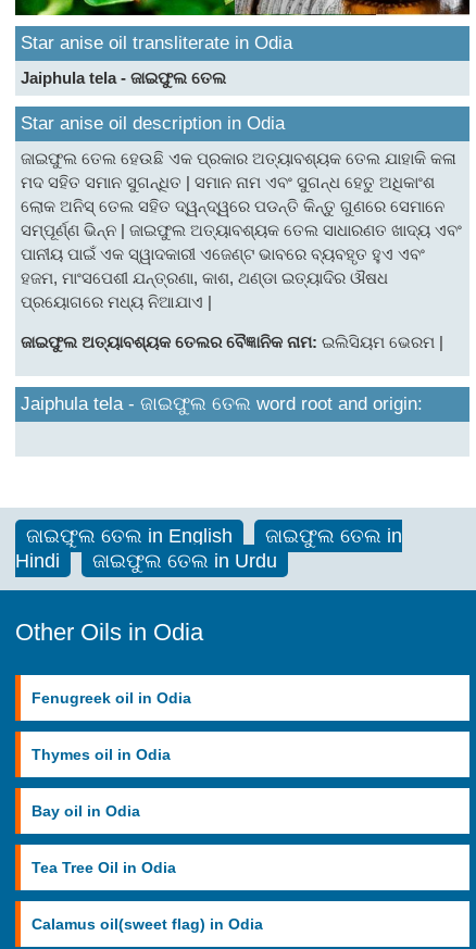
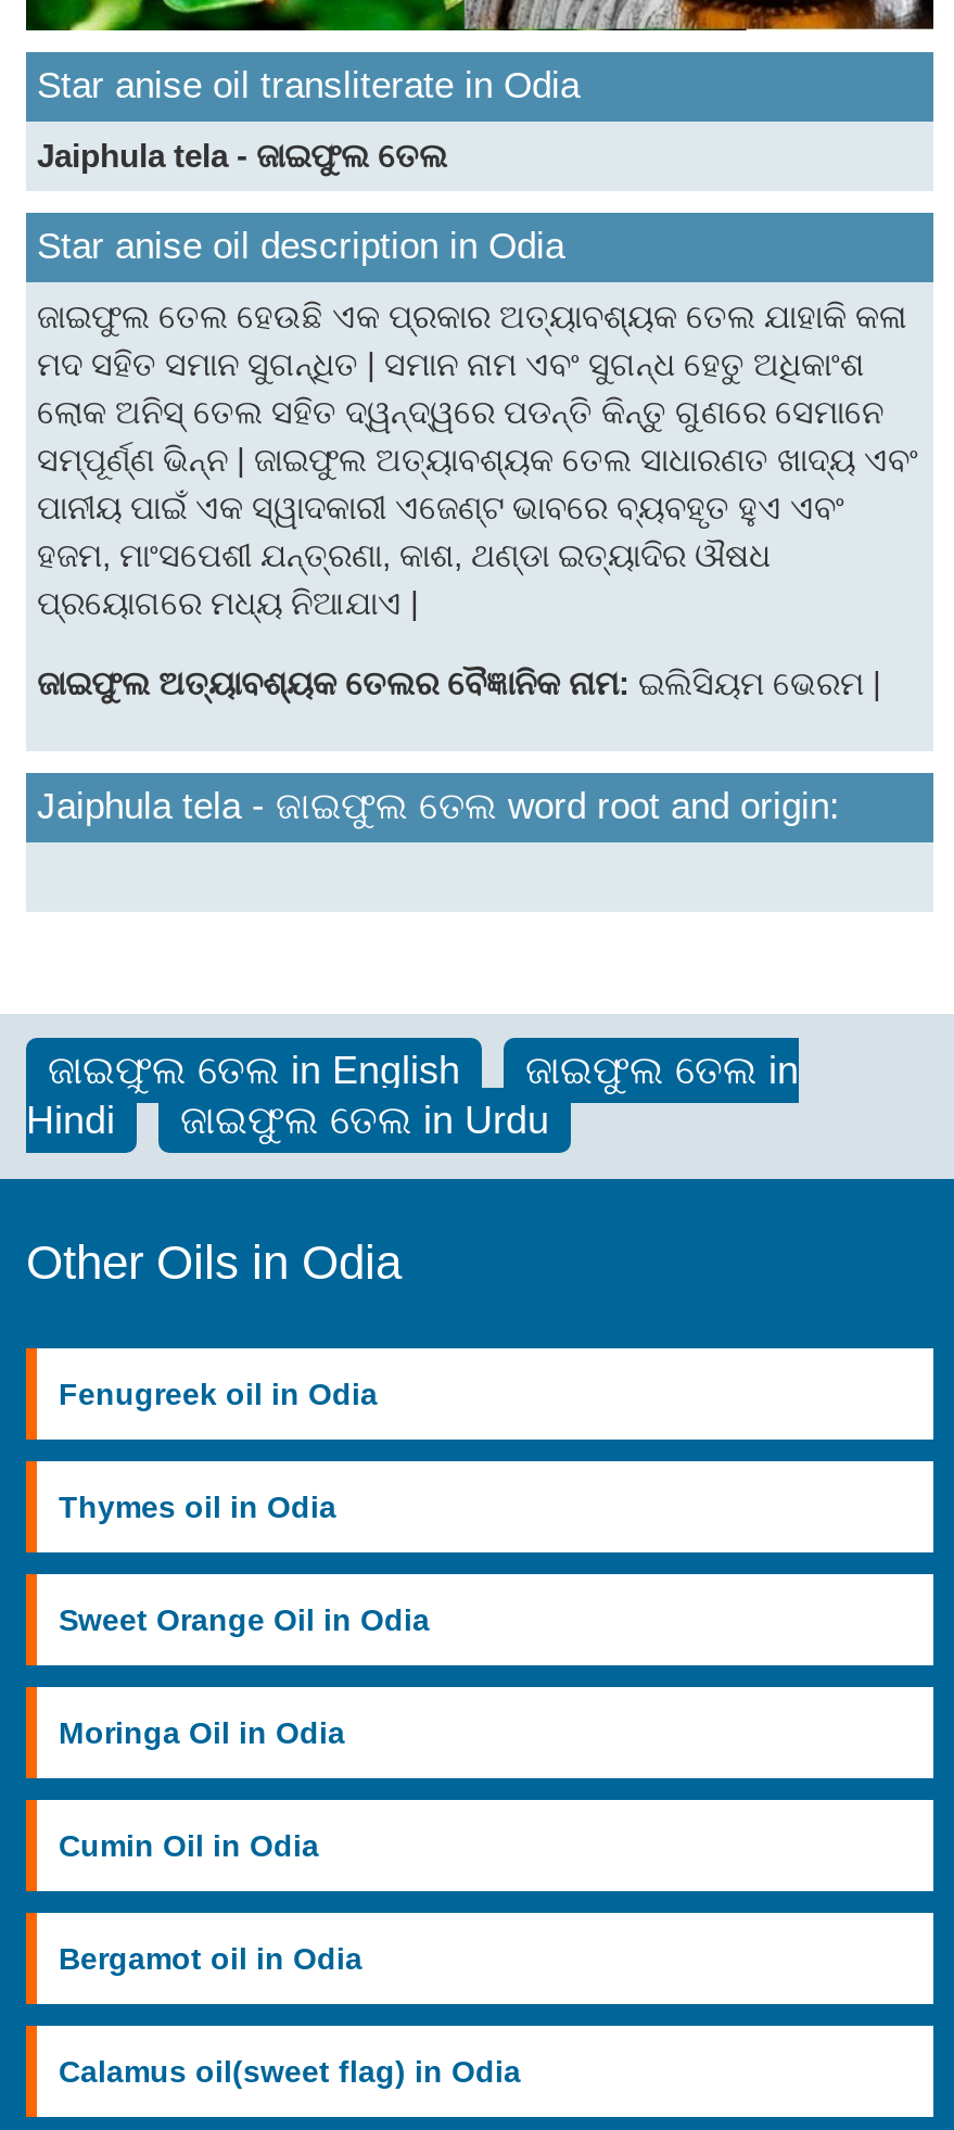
[32,803,176,877] Bay oil in Odia | Tea Tree Oil in Odia -> [59,1603,430,1977] Sweet Orange Oil in Odia | Moringa Oil in Odia | Cumin Oil in Odia | Bergamot oil in Odia

